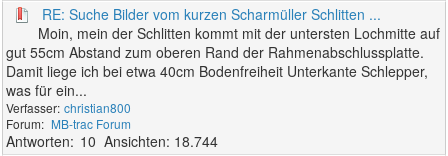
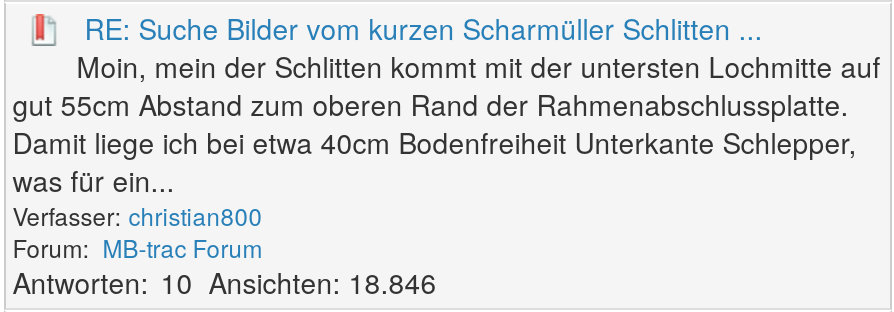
[174,131,218,151] 18.744 -> [348,262,436,302] 18.846

